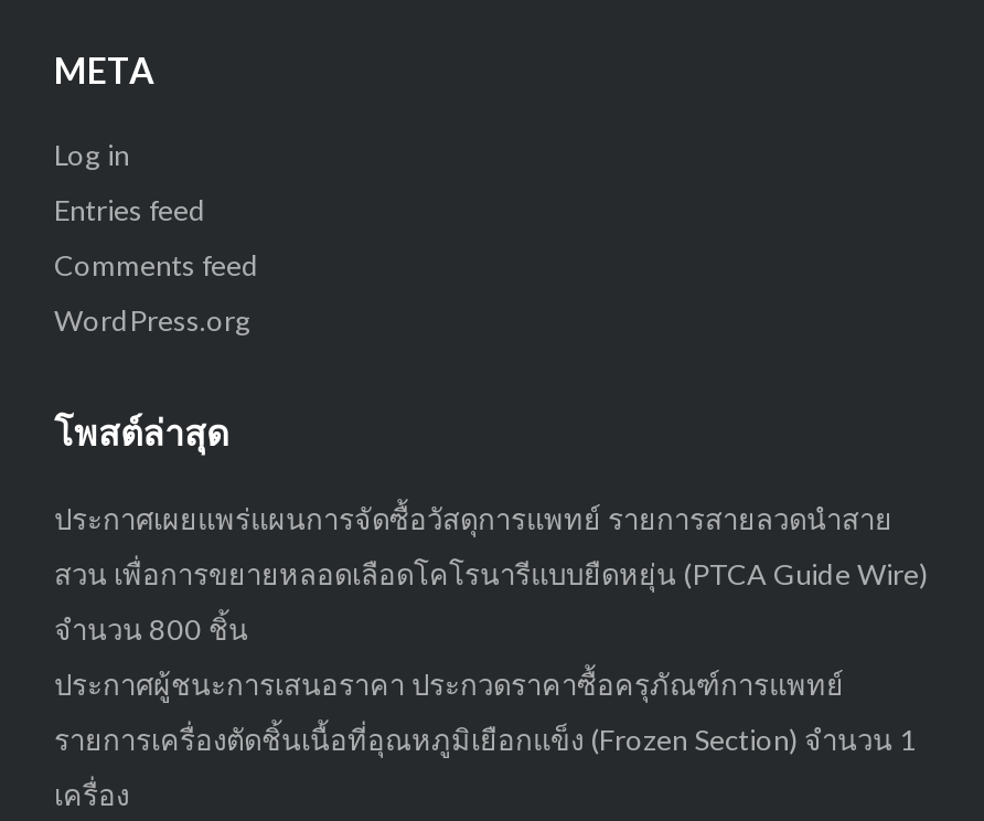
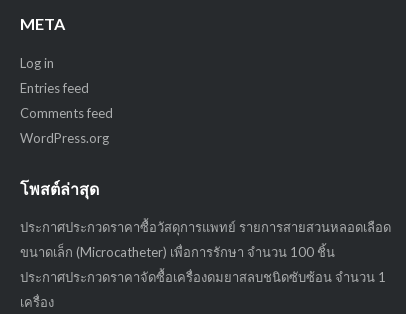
[54,501,928,757] ประกาศเผยแพร่แผนการจัดซื้อวัสดุการแพทย์ รายการสายลวดนำสาย | สวน เพื่อการขยายหลอดเลือดโคโรนารีแบบยืดหยุ่น (PTCA Guide Wire) | จำนวน 800 ชิ้น | ประกาศผู้ชนะการเสนอราคา ประกวดราคาซื้อครุภัณฑ์การแพทย์ | รายการเครื่องตัดชิ้นเนื้อที่อุณหภูมิเยือกแข็ง (Frozen Section) จำนวน 1 -> [20,219,391,285] ประกาศประกวดราคาซื้อวัสดุการแพทย์ รายการสายสวนหลอดเลือด | ขนาดเล็ก (Microcatheter) เพื่อการรักษา จำนวน 100 ชิ้น | ประกาศประกวดราคาจัดซื้อเครื่องดมยาสลบชนิดซับซ้อน จำนวน 1

